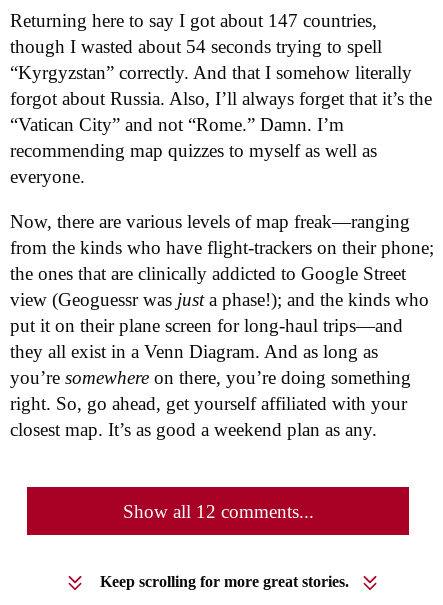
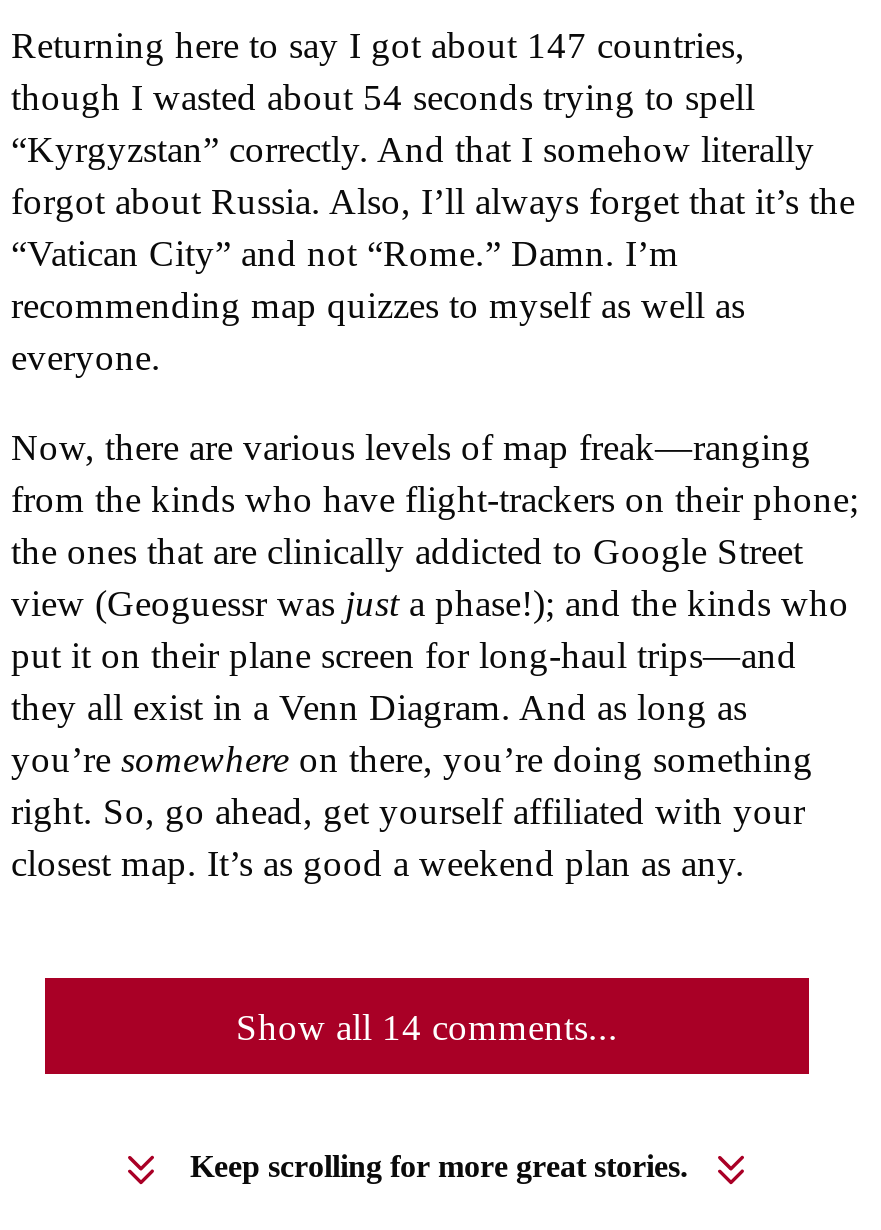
[122,501,313,522] Show all 12 comments... -> [236,1007,618,1049] Show all 14 comments...

